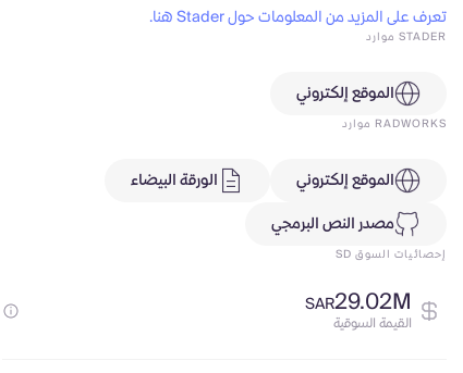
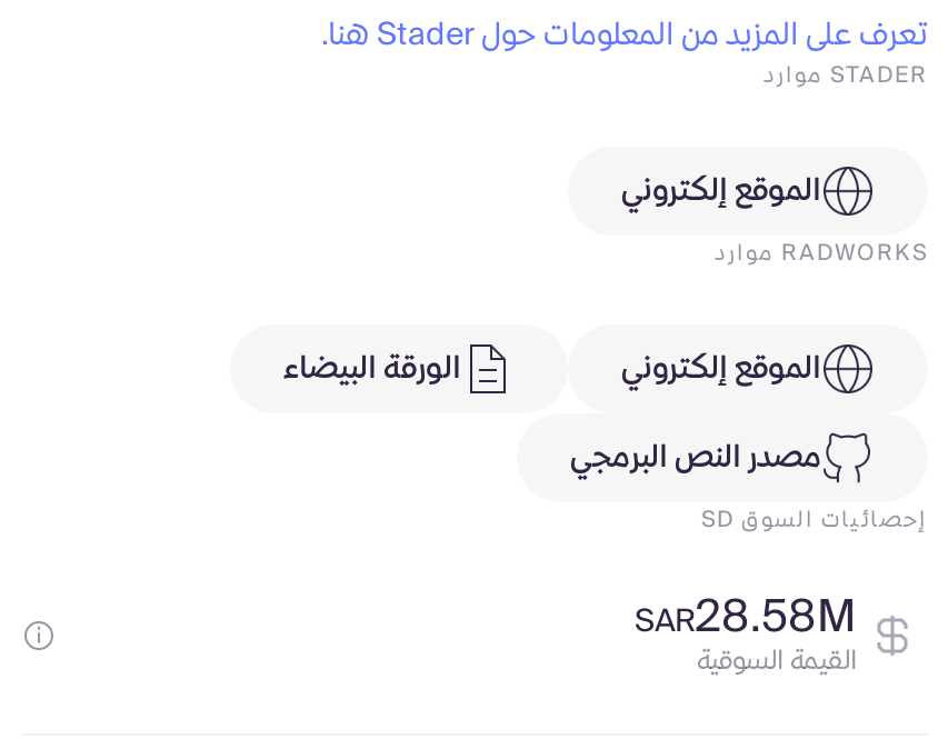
[305,284,412,321] SAR 29.02M -> [635,580,857,656] SAR 28.58M

